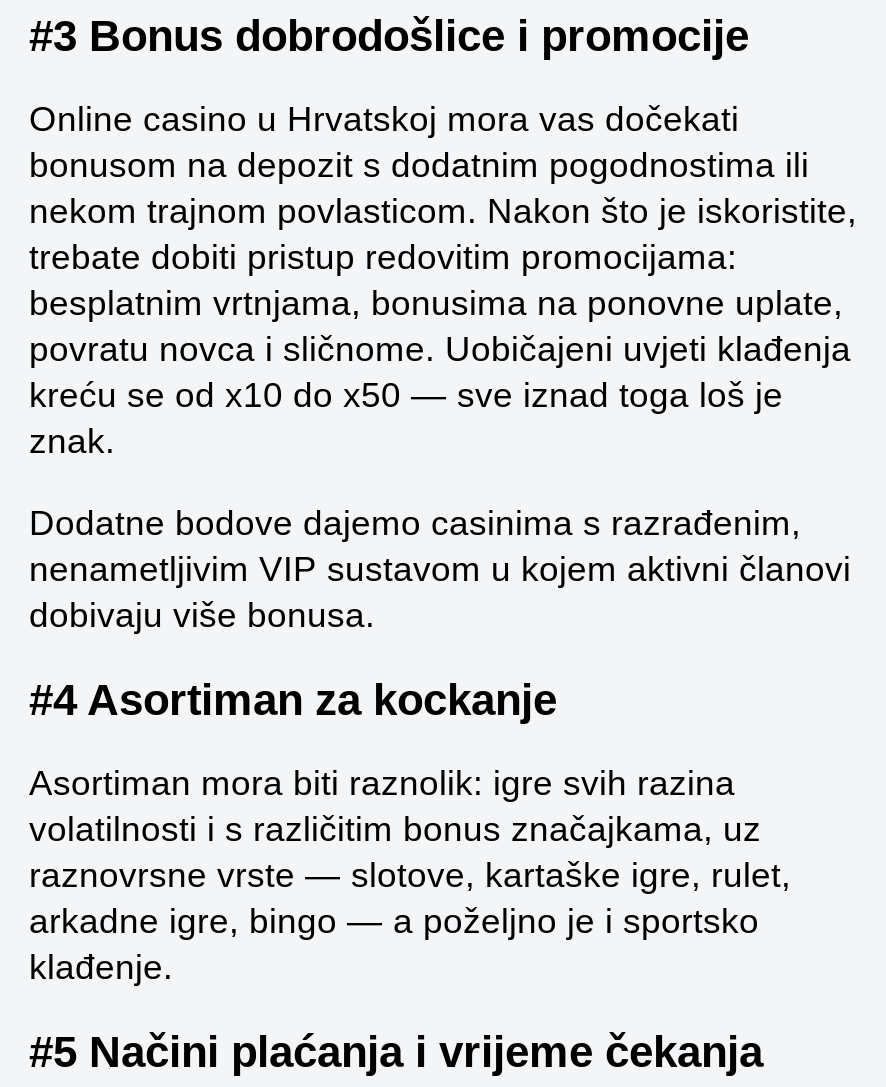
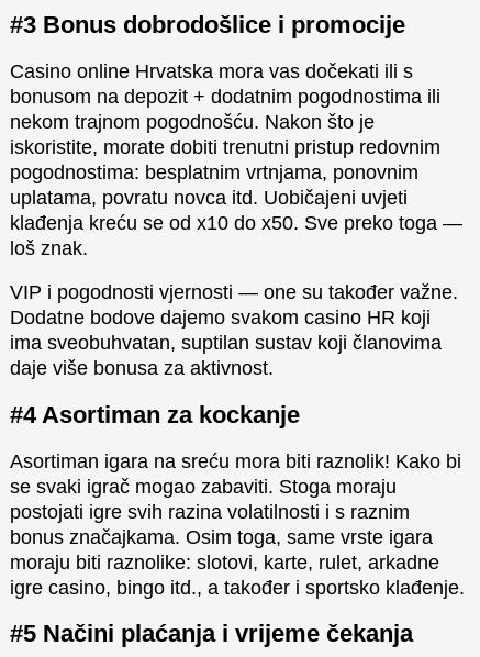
[29,99,857,461] Online casino u Hrvatskoj mora vas dočekati | bonusom na depozit s dodatnim pogodnostima ili | nekom trajnom povlasticom. Nakon što je iskoristite, | trebate dobiti pristup redovitim promocijama: | besplatnim vrtnjama, bonusima na ponovne uplate, | povratu novca i sličnome. Uobičajeni uvjeti klađenja | kreću se od x10 do x50 — sve iznad toga loš je | znak. -> [10,60,462,259] Casino online Hrvatska mora vas dočekati ili s | bonusom na depozit + dodatnim pogodnostima ili | nekom trajnom pogodnošću. Nakon što je | iskoristite, morate dobiti trenutni pristup redovnim | pogodnostima: besplatnim vrtnjama, ponovnim | uplatama, povratu novca itd. Uobičajeni uvjeti | klađenja kreću se od x10 do x50. Sve preko toga — | loš znak.
[29,503,851,635] Dodatne bodove dajemo casinima s razrađenim, | nenametljivim VIP sustavom u kojem aktivni članovi | dobivaju više bonusa. -> [10,282,458,379] VIP i pogodnosti vjernosti — one su također važne. | Dodatne bodove dajemo svakom casino HR koji | ima sveobuhvatan, suptilan sustav koji članovima | daje više bonusa za aktivnost.
[29,763,791,987] Asortiman mora biti raznolik: igre svih razina | volatilnosti i s različitim bonus značajkama, uz | raznovrsne vrste — slotove, kartaške igre, rulet, | arkadne igre, bingo — a poželjno je i sportsko | klađenje. -> [10,450,465,598] Asortiman igara na sreću mora biti raznolik! Kako bi | se svaki igrač mogao zabaviti. Stoga moraju | postojati igre svih razina volatilnosti i s raznim | bonus značajkama. Osim toga, same vrste igara | moraju biti raznolike: slotovi, karte, rulet, arkadne | igre casino, bingo itd., a također i sportsko klađenje.

